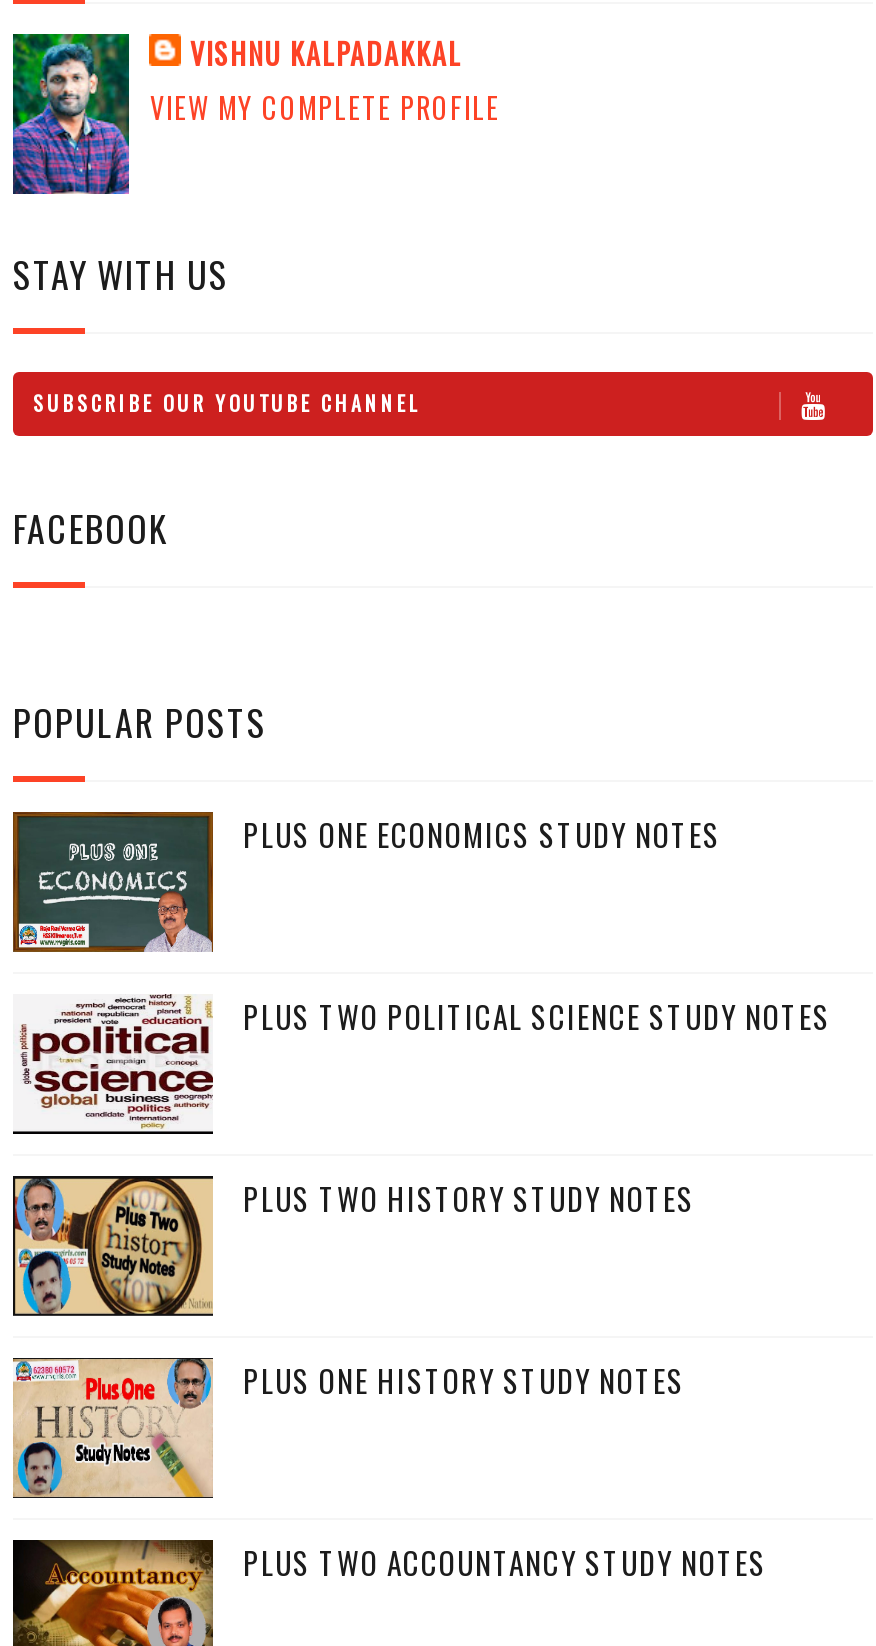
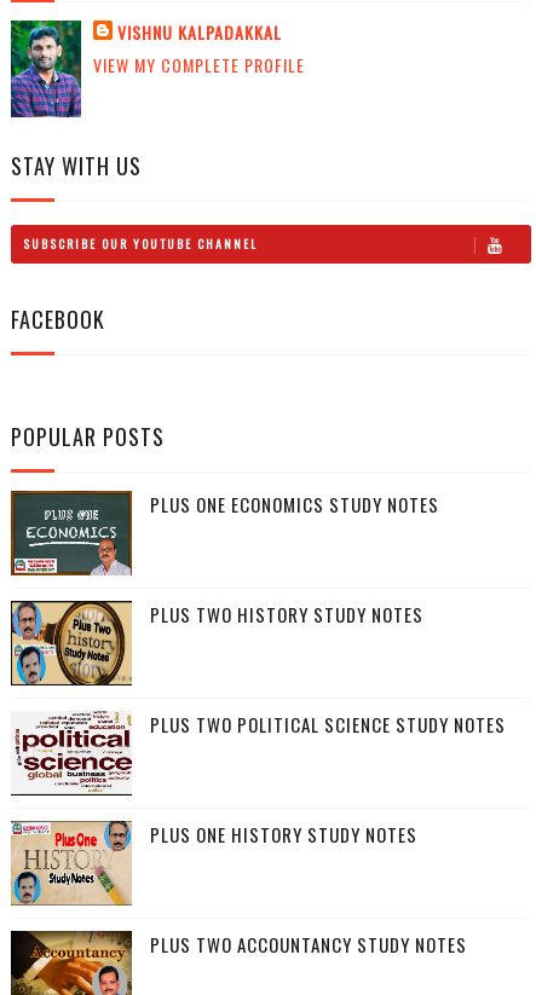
moved [13,994,831,1134] -> [11,711,506,796]: [image] | PLUS TWO POLITICAL SCIENCE STUDY NOTES
moved [11,1176,695,1318] -> [10,601,423,687]: [image] | PLUS TWO HISTORY STUDY NOTES

